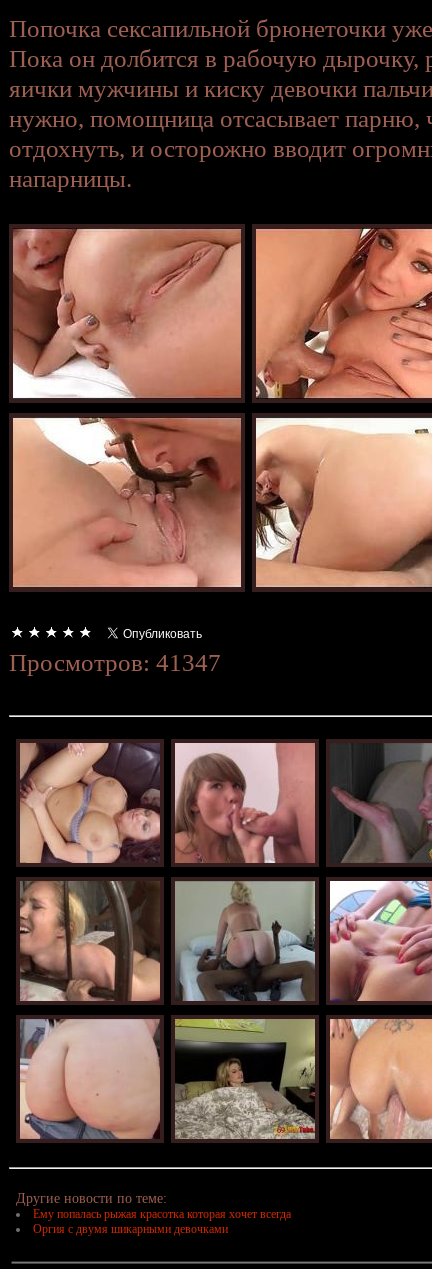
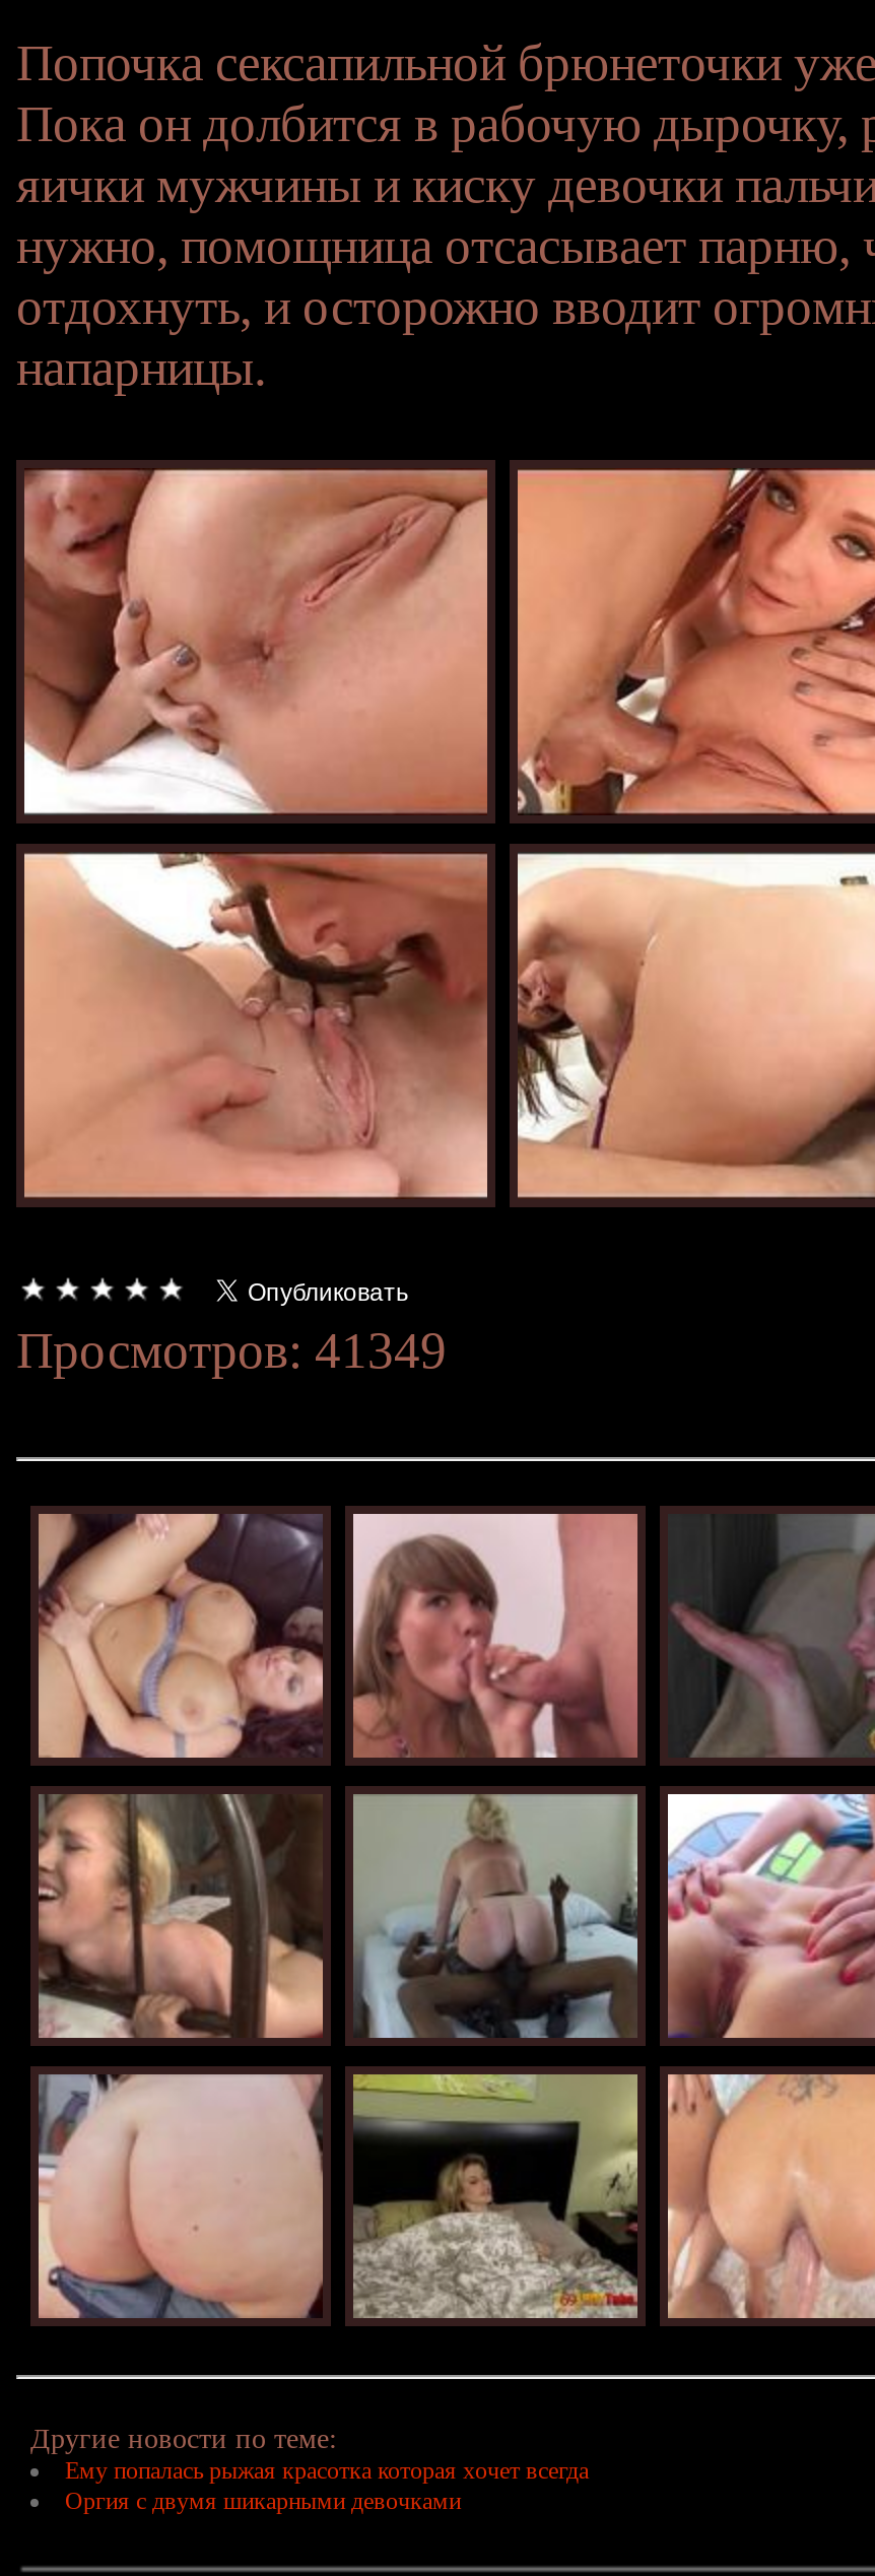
[9,648,221,677] Просмотров: 41347 -> [16,1321,447,1380] Просмотров: 41349

